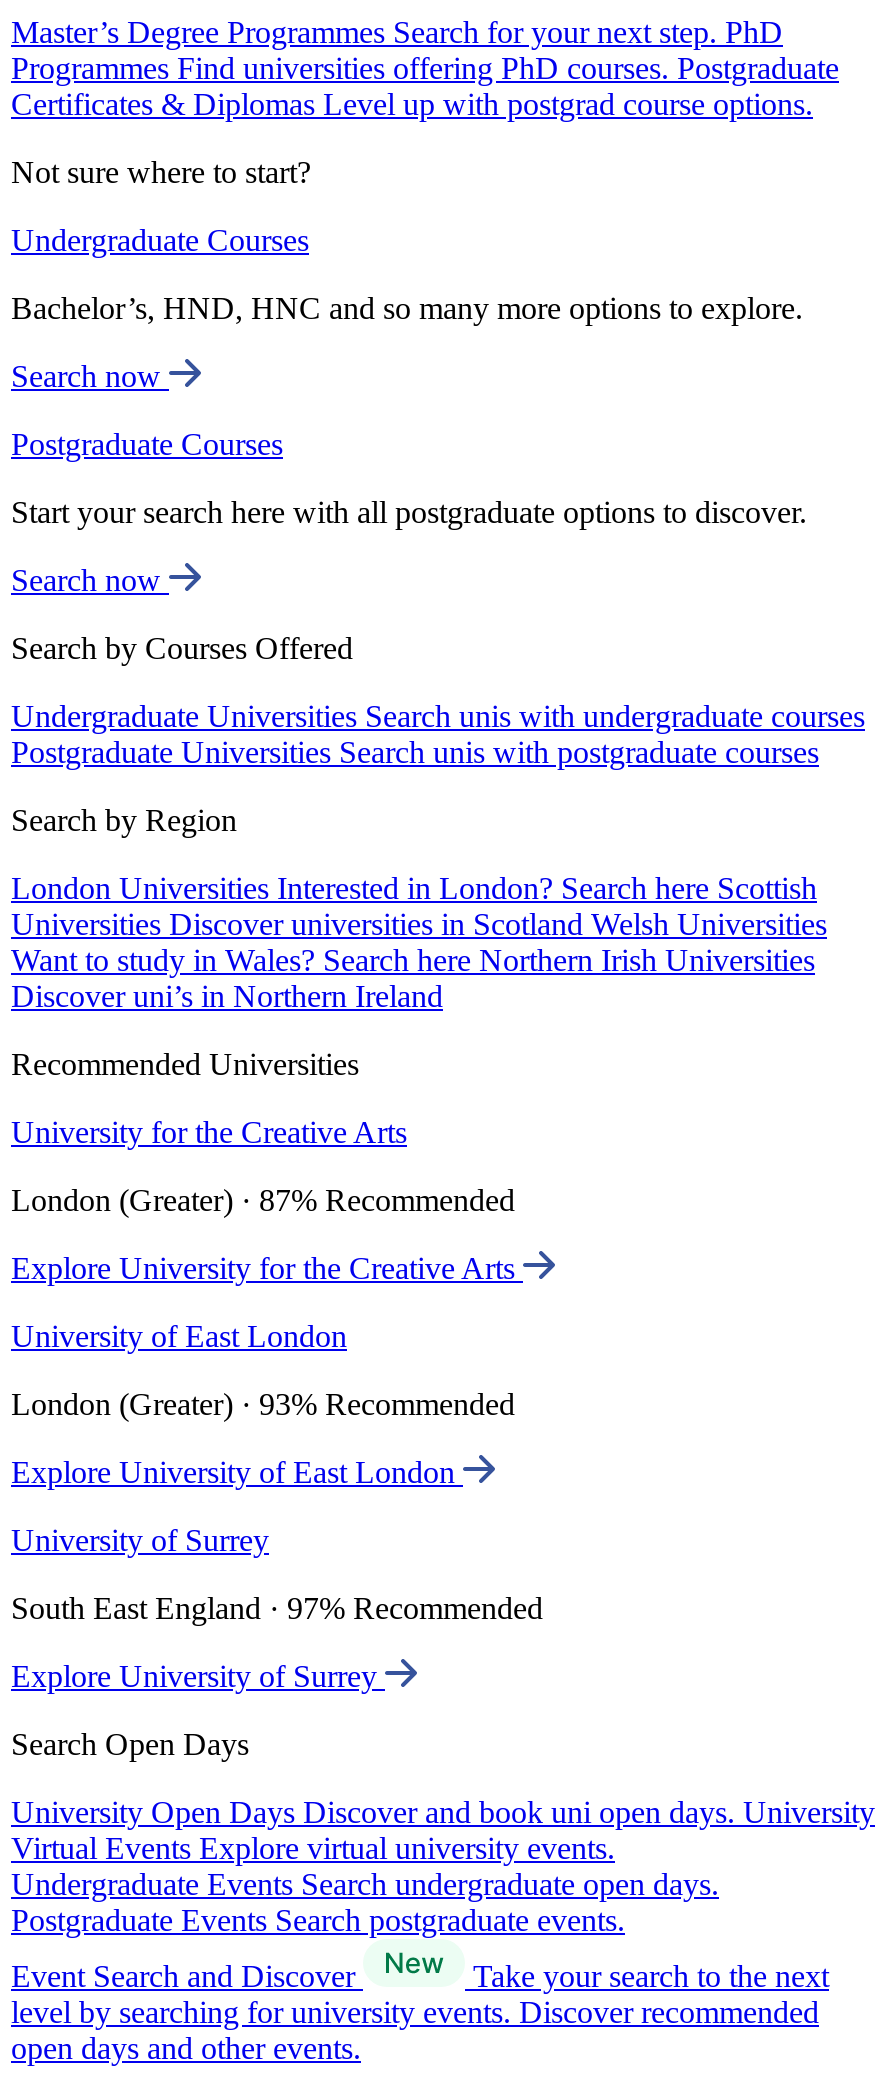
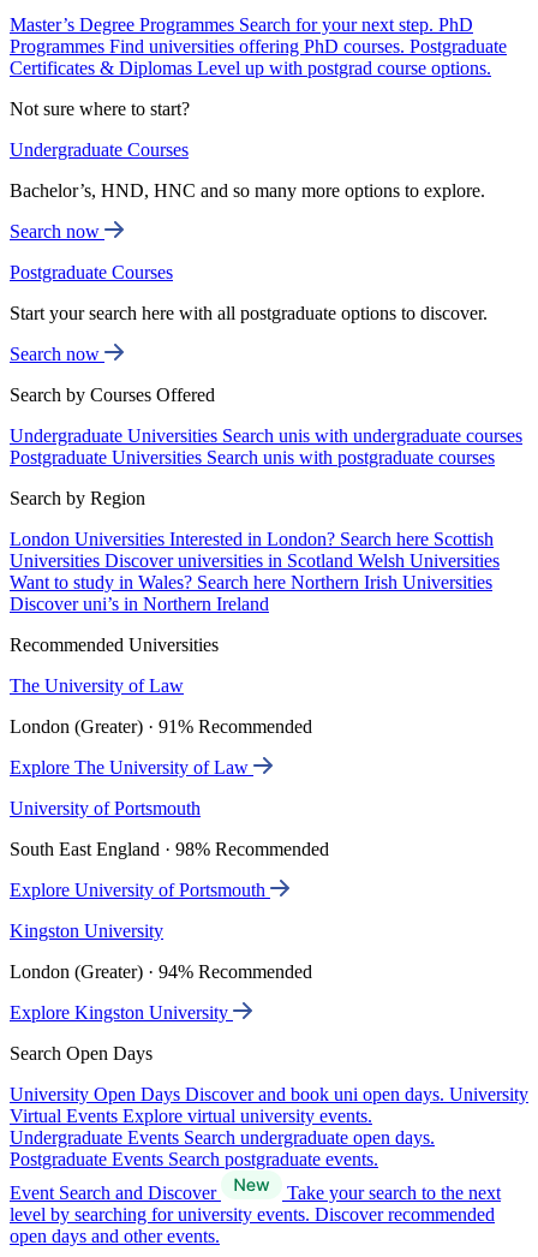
[11,1115,407,1149] University for the Creative Arts -> [10,675,184,696] The University of Law
[11,1183,515,1217] London (Greater) · 87% Recommended -> [10,716,312,737] London (Greater) · 91% Recommended
[11,1251,523,1285] Explore University for the Creative Arts -> [10,757,253,778] Explore The University of Law
[11,1319,347,1353] University of East London -> [10,798,201,818] University of Portsmouth
[11,1387,515,1421] London (Greater) · 93% Recommended -> [10,839,329,859] South East England · 98% Recommended
[11,1455,463,1489] Explore University of East London -> [10,880,270,900] Explore University of Portsmouth
[11,1523,269,1557] University of Surrey -> [10,921,163,941] Kingston University
[11,1591,543,1625] South East England · 97% Recommended -> [10,961,312,982] London (Greater) · 94% Recommended
[11,1659,385,1693] Explore University of Surrey -> [10,1002,233,1023] Explore Kingston University

